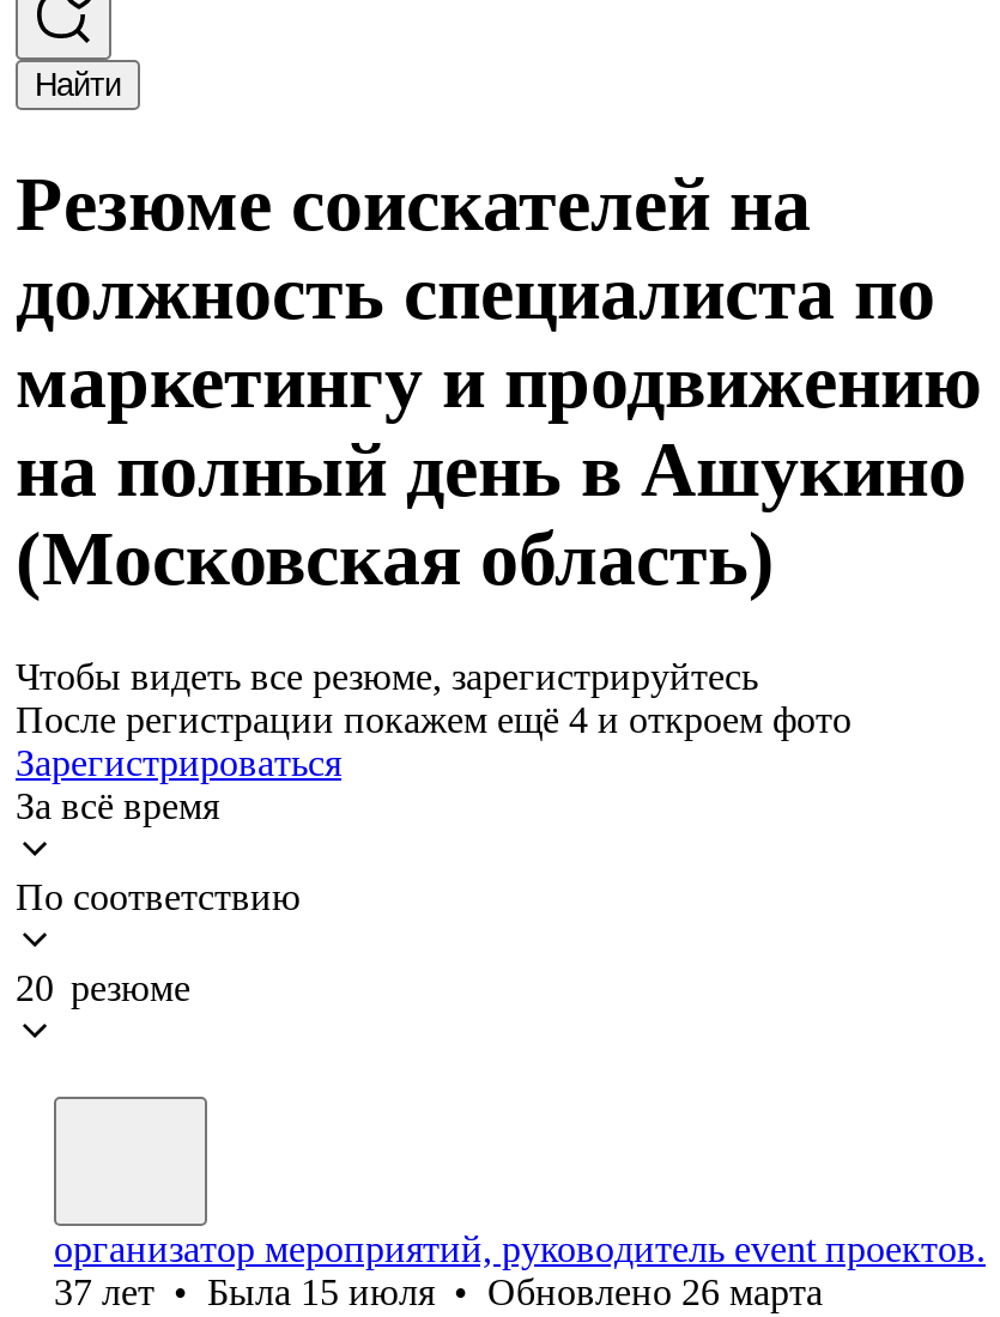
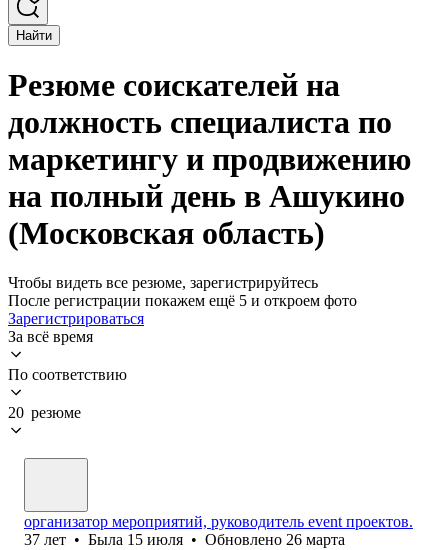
[16,699,851,740] После регистрации покажем ещё 4 и откроем фото -> [8,292,357,309] После регистрации покажем ещё 5 и откроем фото

